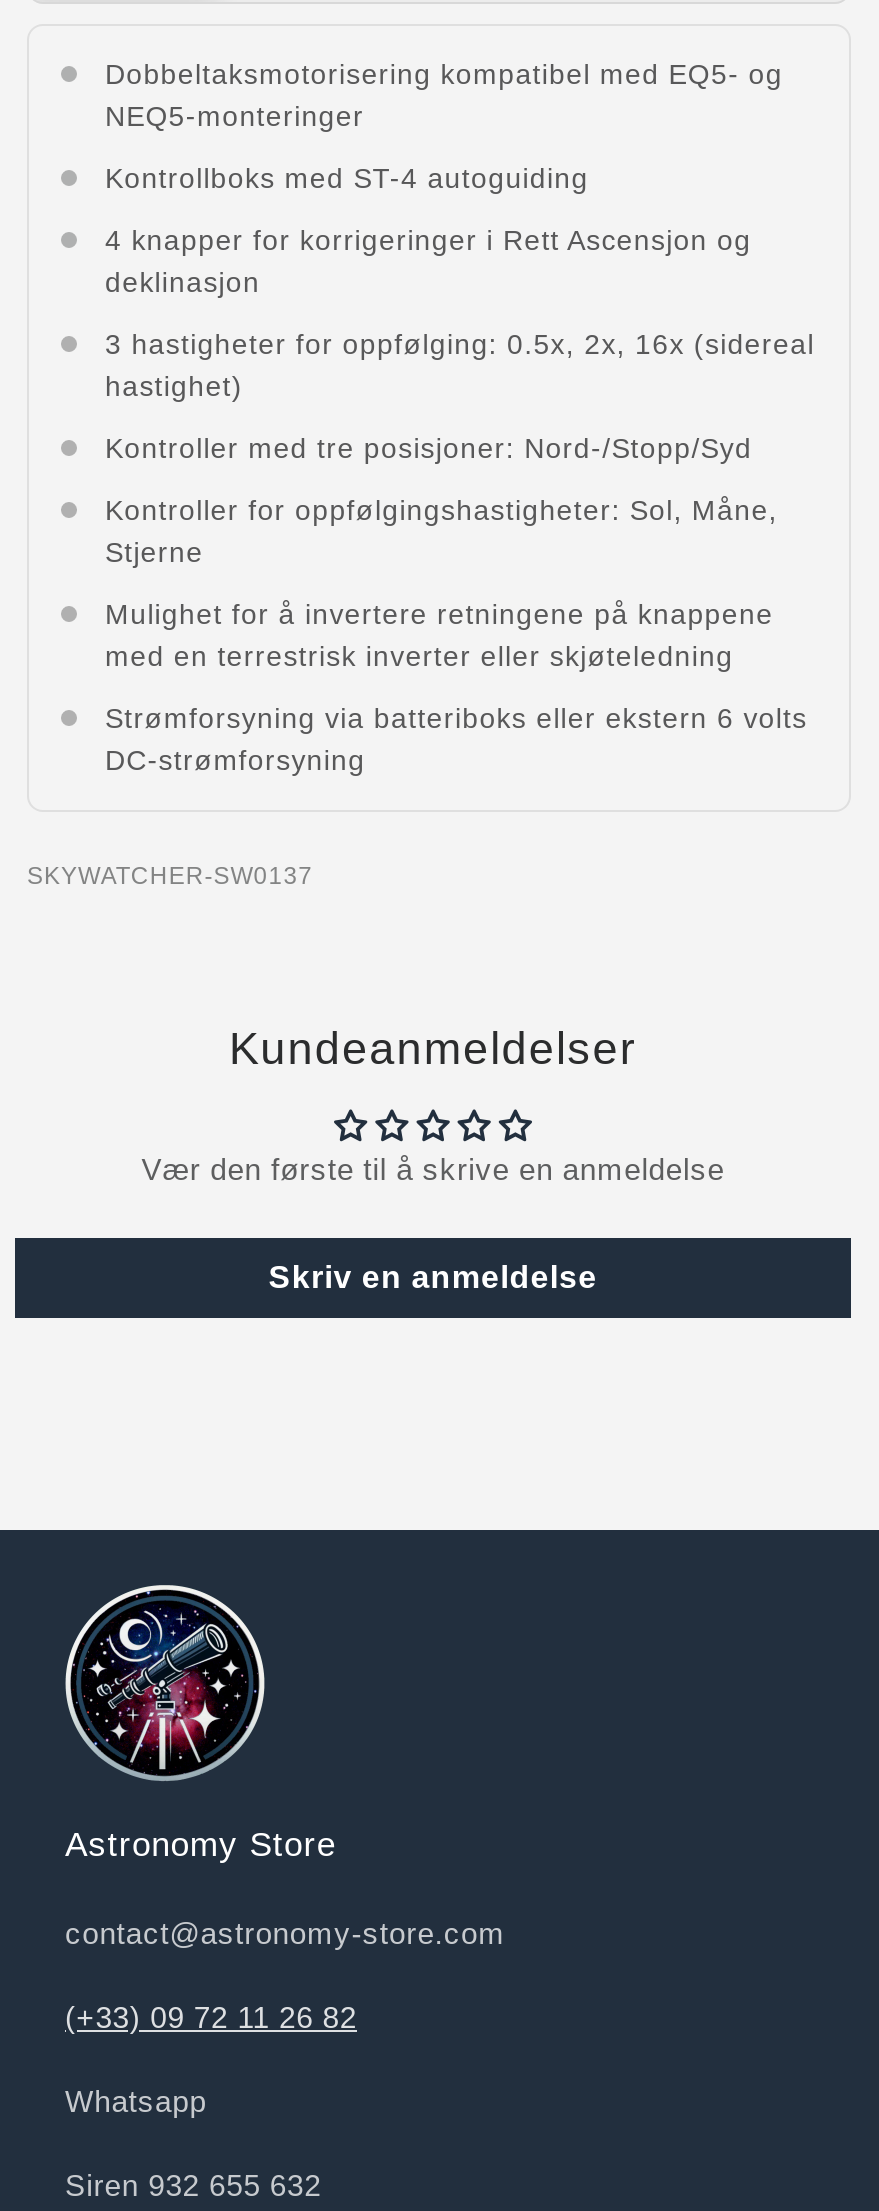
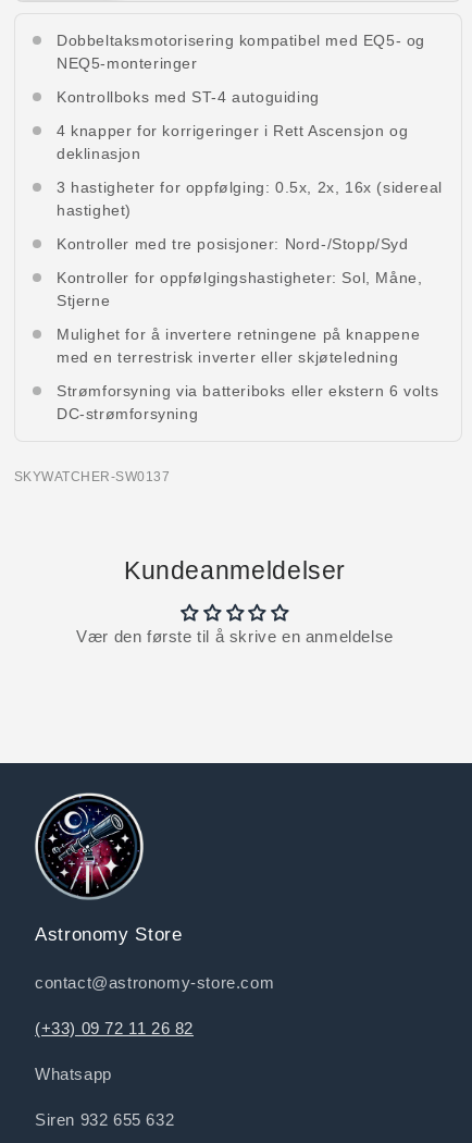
[269,1260,597,1294] Skriv en anmeldelse -> none

